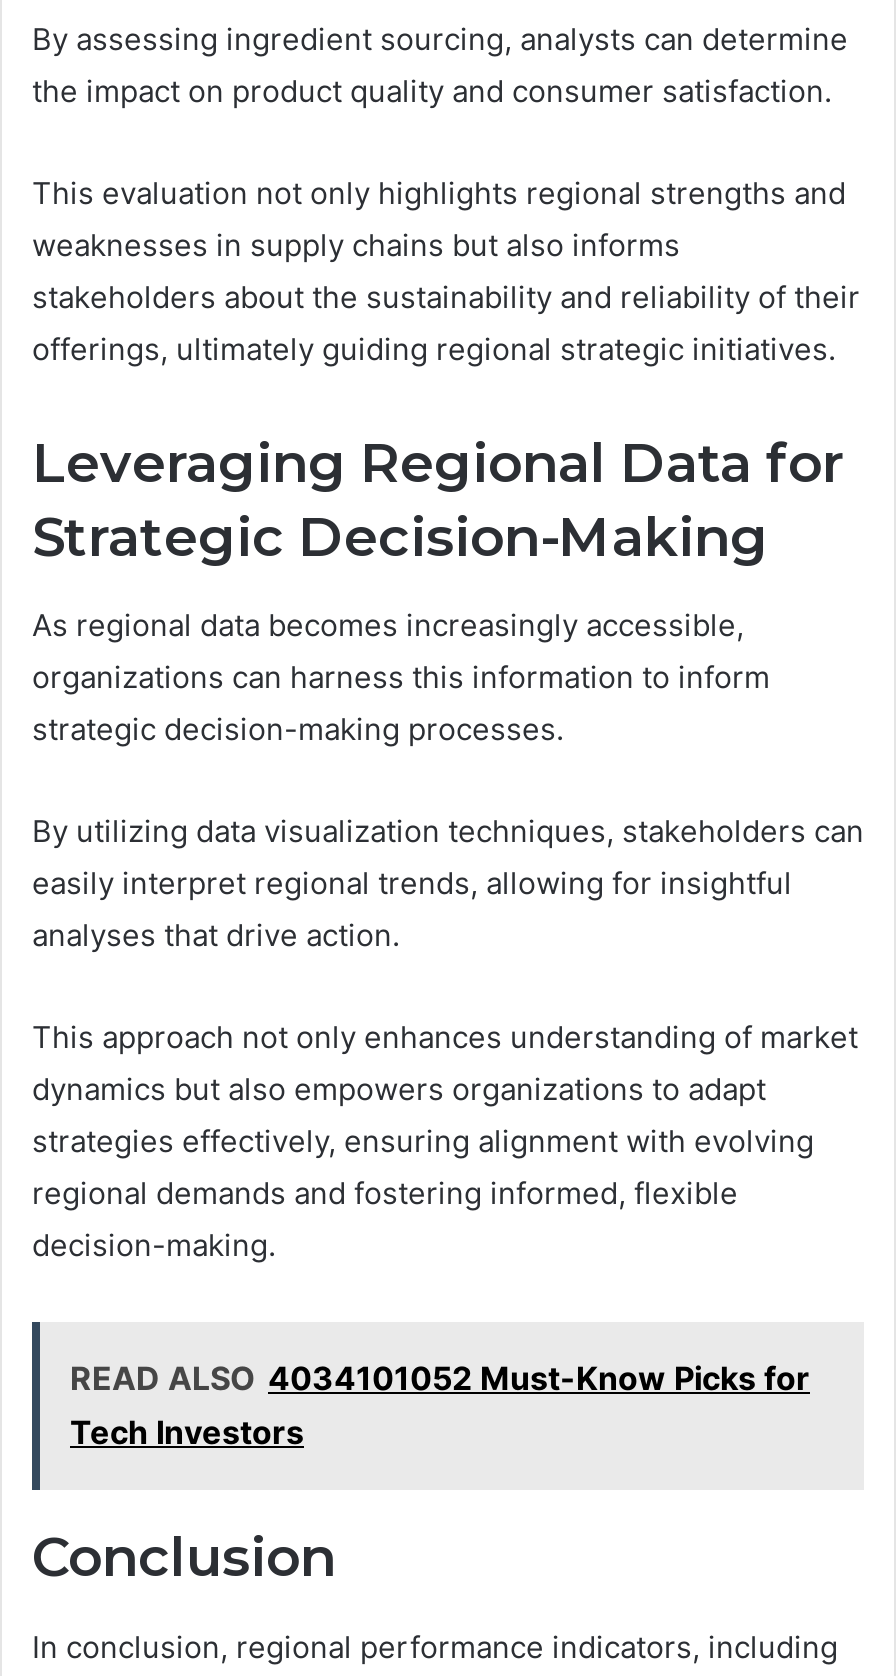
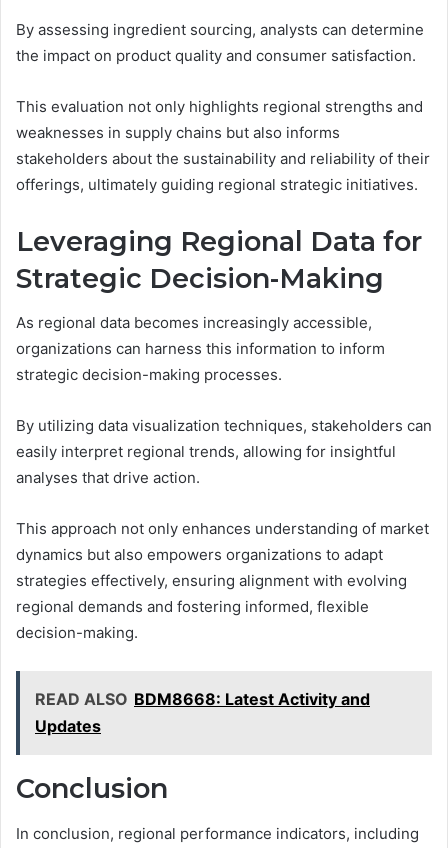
[70,1358,810,1452] READ ALSO 4034101052 Must-Know Picks for | Tech Investors -> [35,689,370,736] READ ALSO BDM8668: Latest Activity and | Updates

